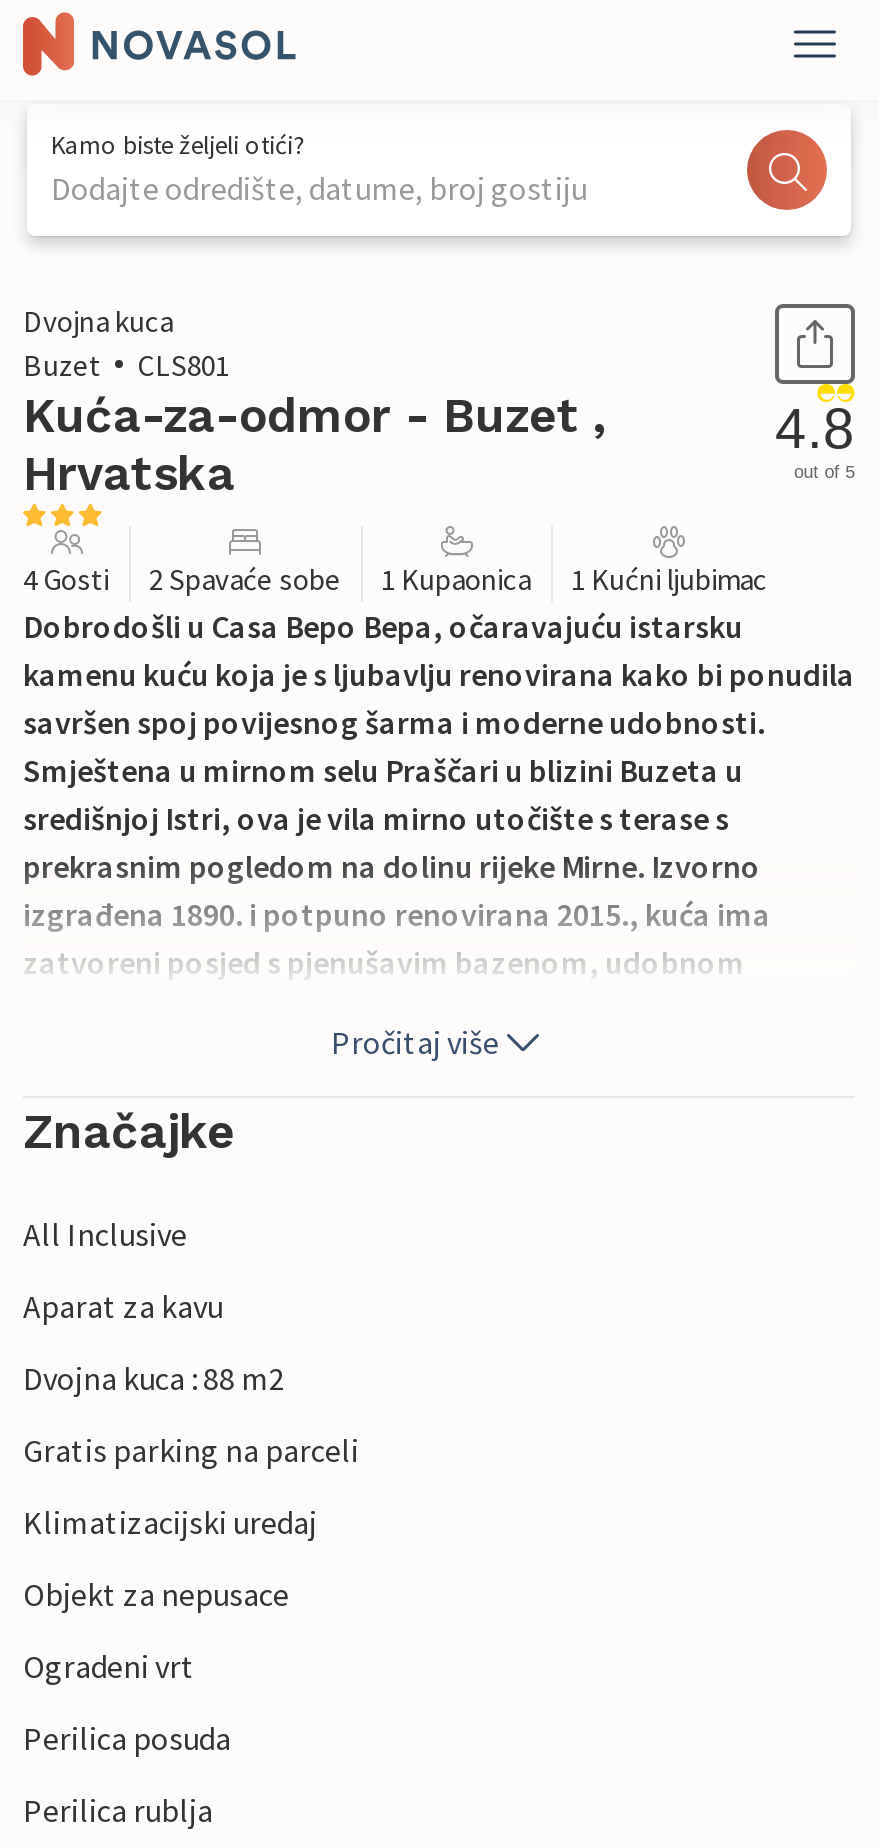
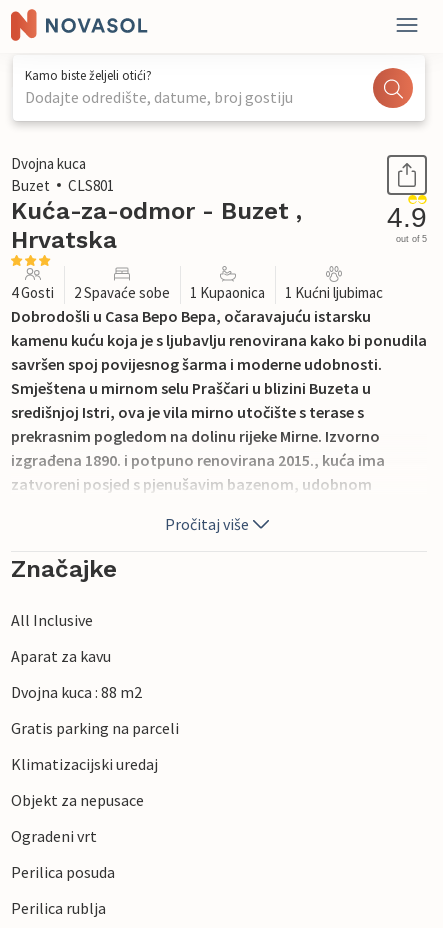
[775,398,855,460] 4.8 -> [387,202,427,233] 4.9

